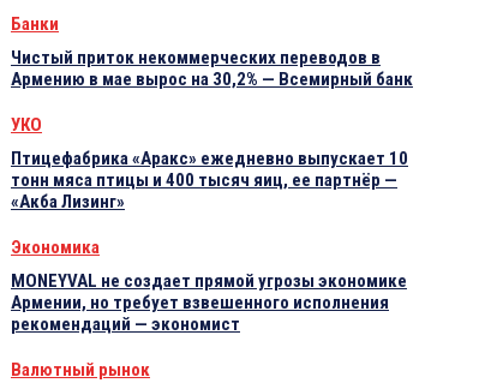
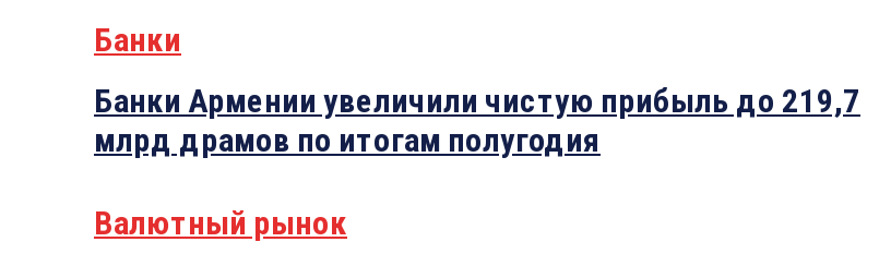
[11,47,413,335] Чистый приток некоммерческих переводов в | Армению в мае вырос на 30,2% — Всемирный банк | УКО | Птицефабрика «Аракс» ежедневно выпускает 10 | тонн мяса птицы и 400 тысяч яиц, ее партнёр — | «Акба Лизинг» | Экономика | MONEYVAL не создает прямой угрозы экономике | Армении, но требует взвешенного исполнения | рекомендаций — экономист -> [94,82,860,161] Банки Армении увеличили чистую прибыль до 219,7 | млрд драмов по итогам полугодия

